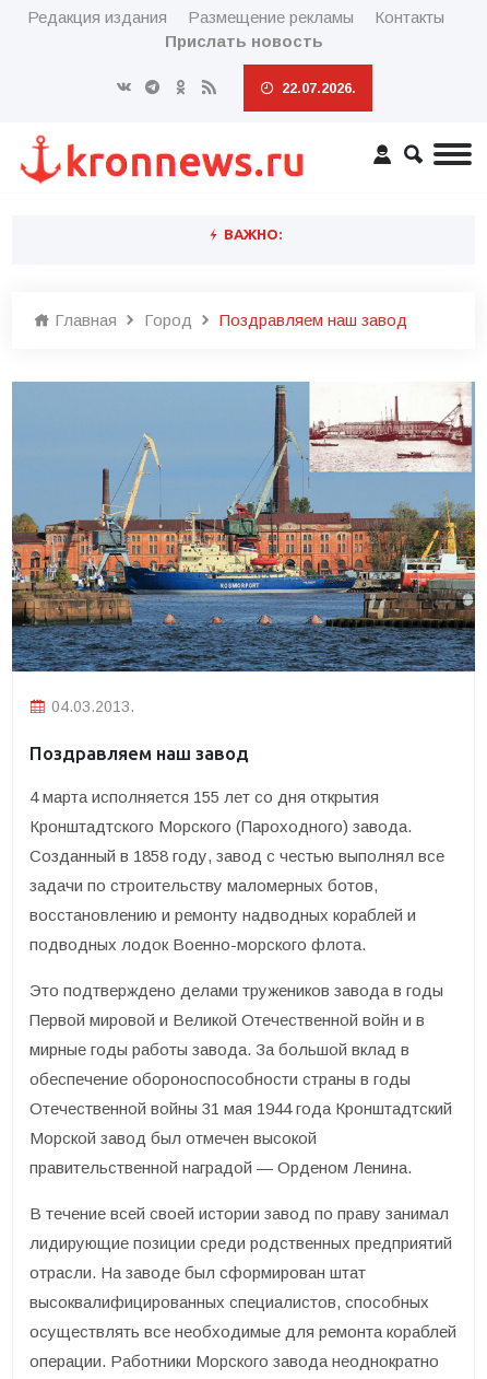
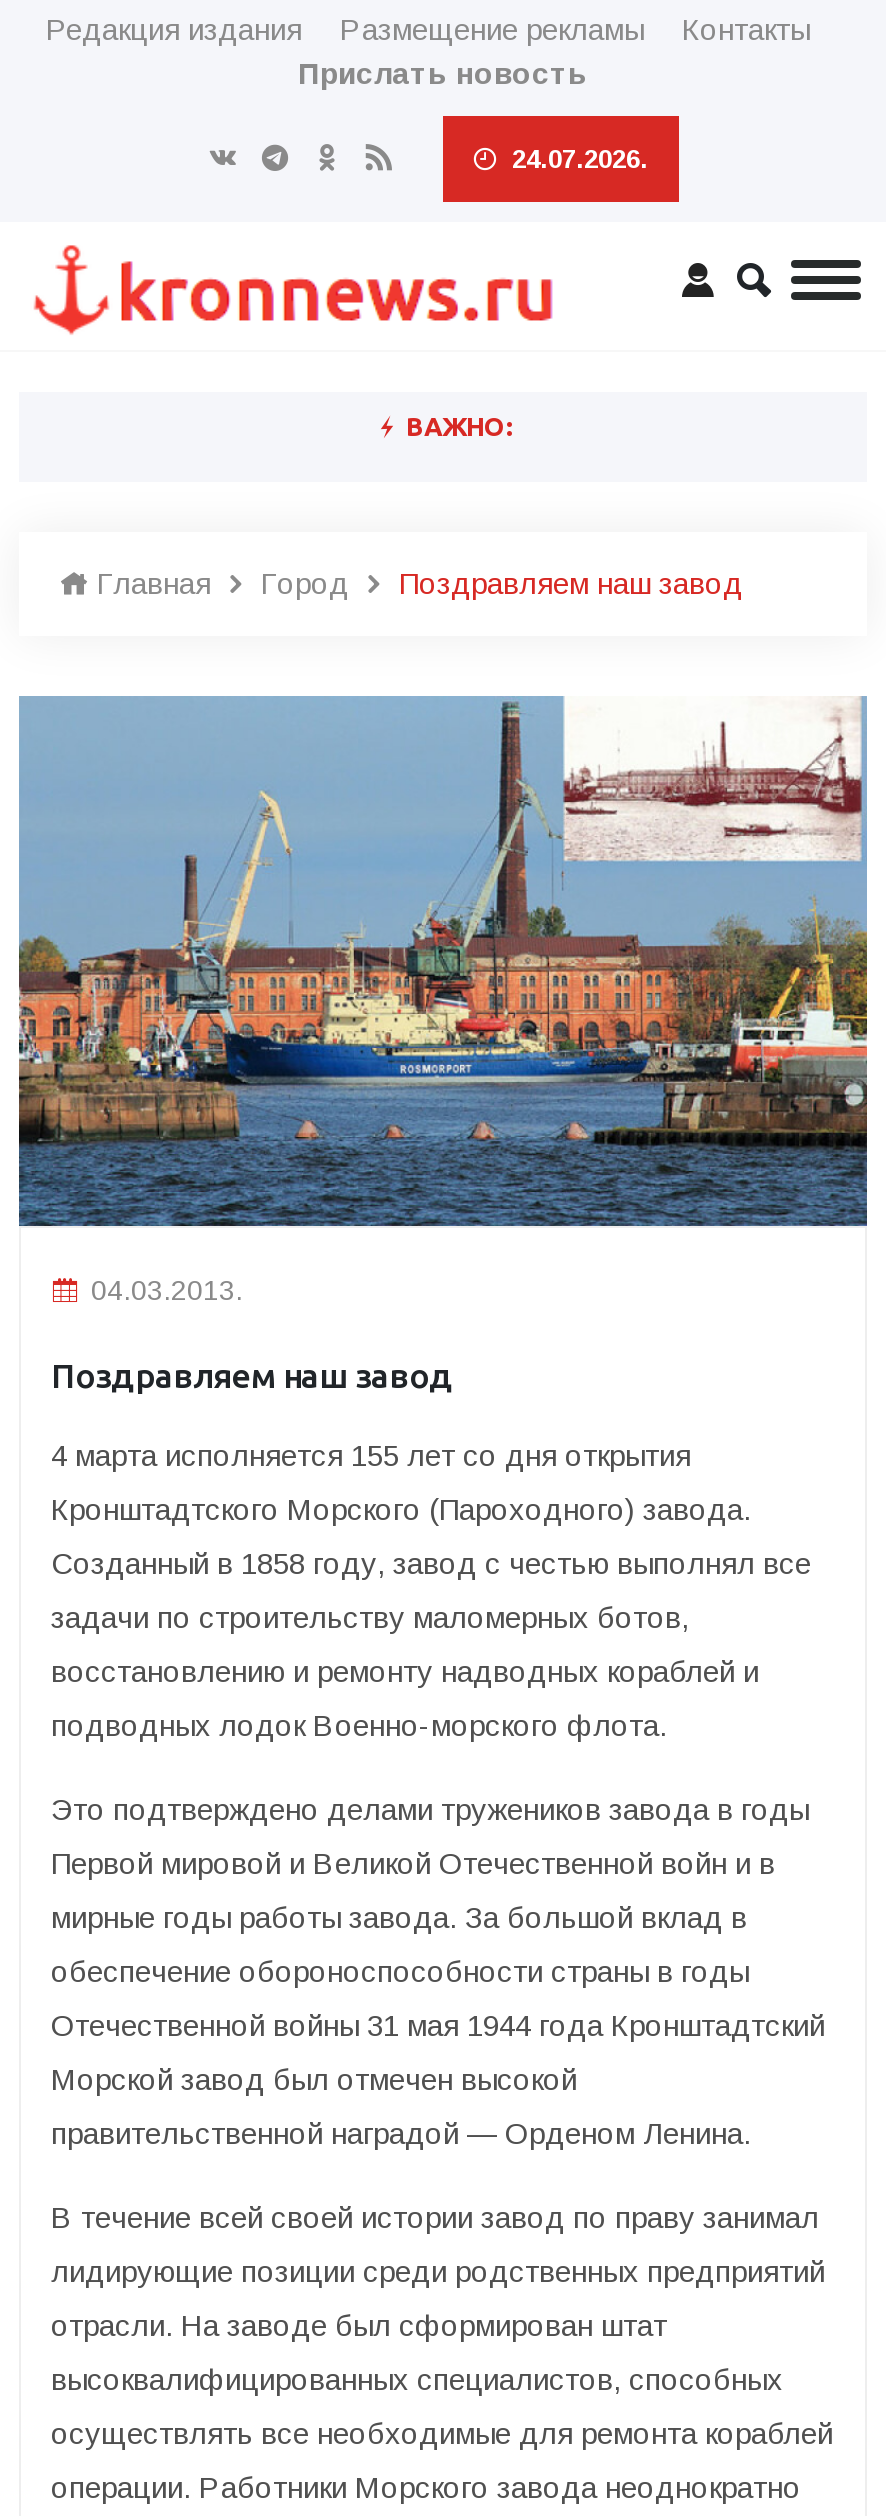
[277,80,355,96] 22.07.2026. -> [504,144,648,174] 24.07.2026.

